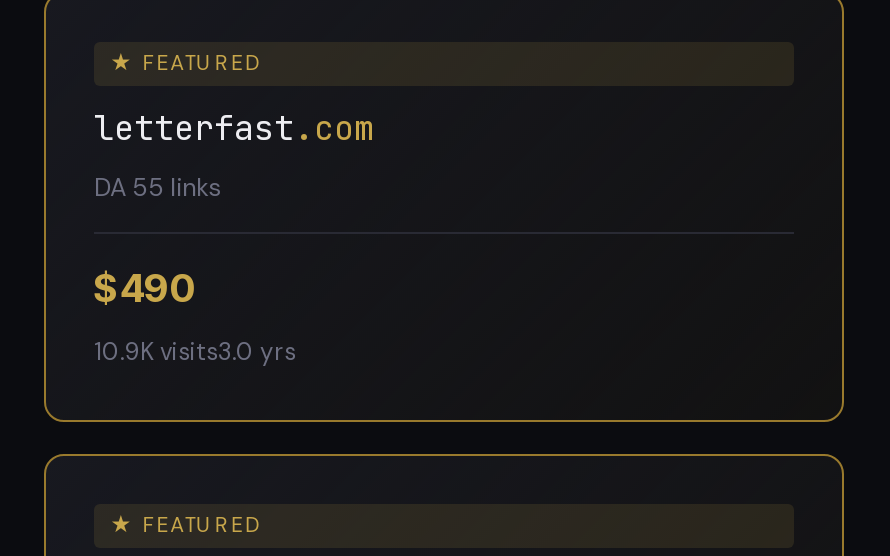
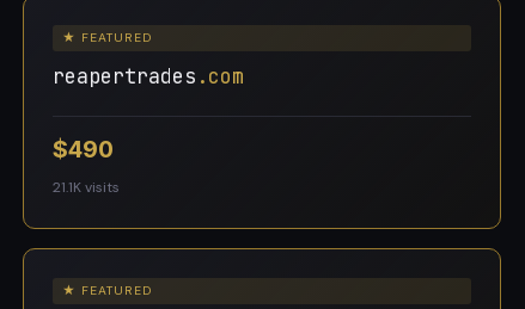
[94,106,374,204] letterfast.com | DA 55 links -> [53,63,244,89] reapertrades.com
[94,336,296,368] 10.9K visits3.0 yrs -> [53,178,120,197] 21.1K visits

